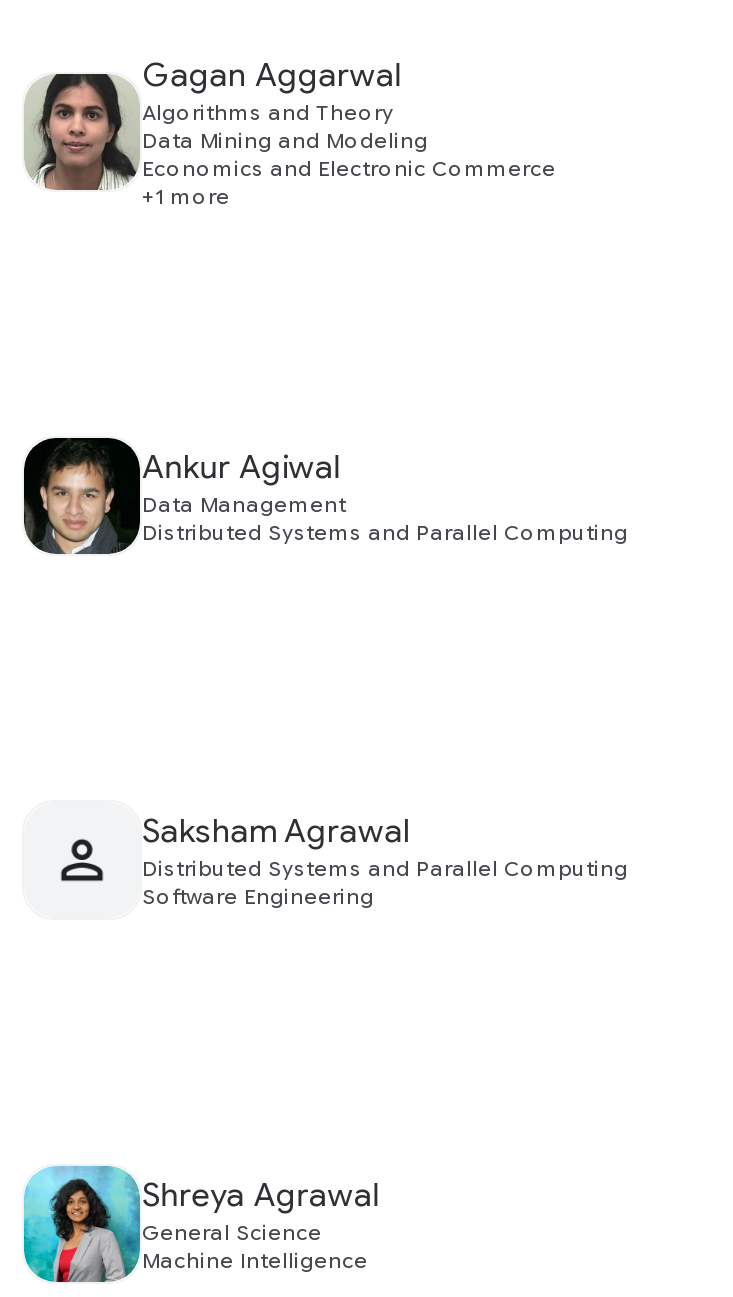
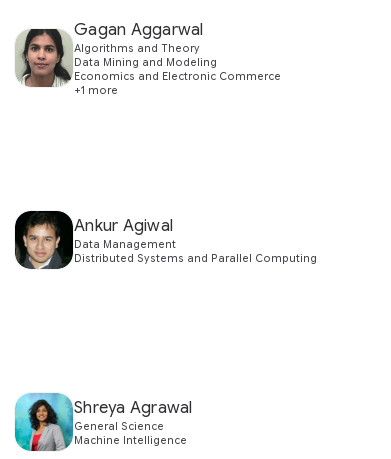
[24,802,628,918] [image] | Saksham Agrawal | Distributed Systems and Parallel Computing | Software Engineering -> none

